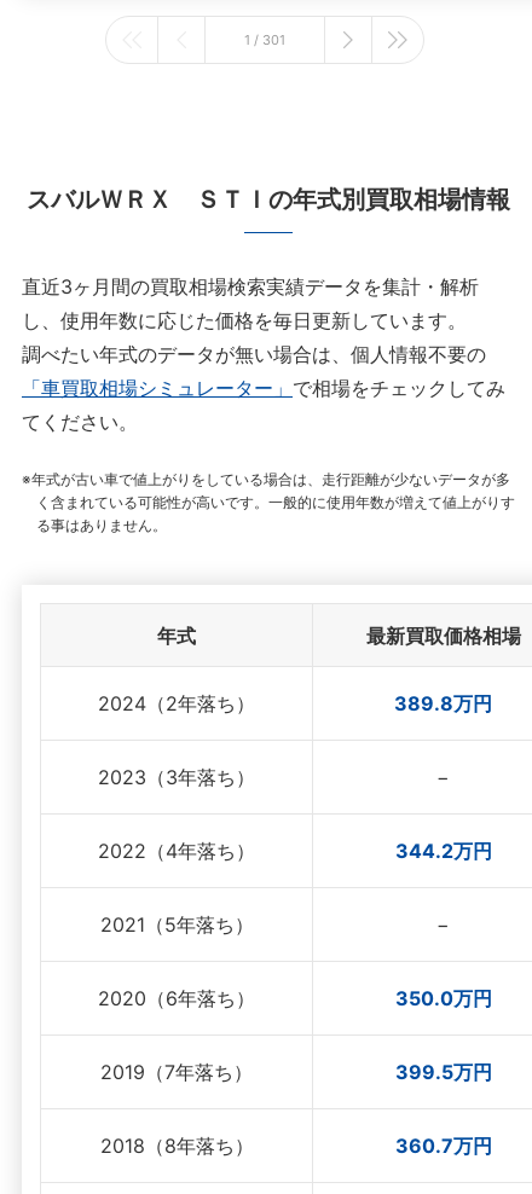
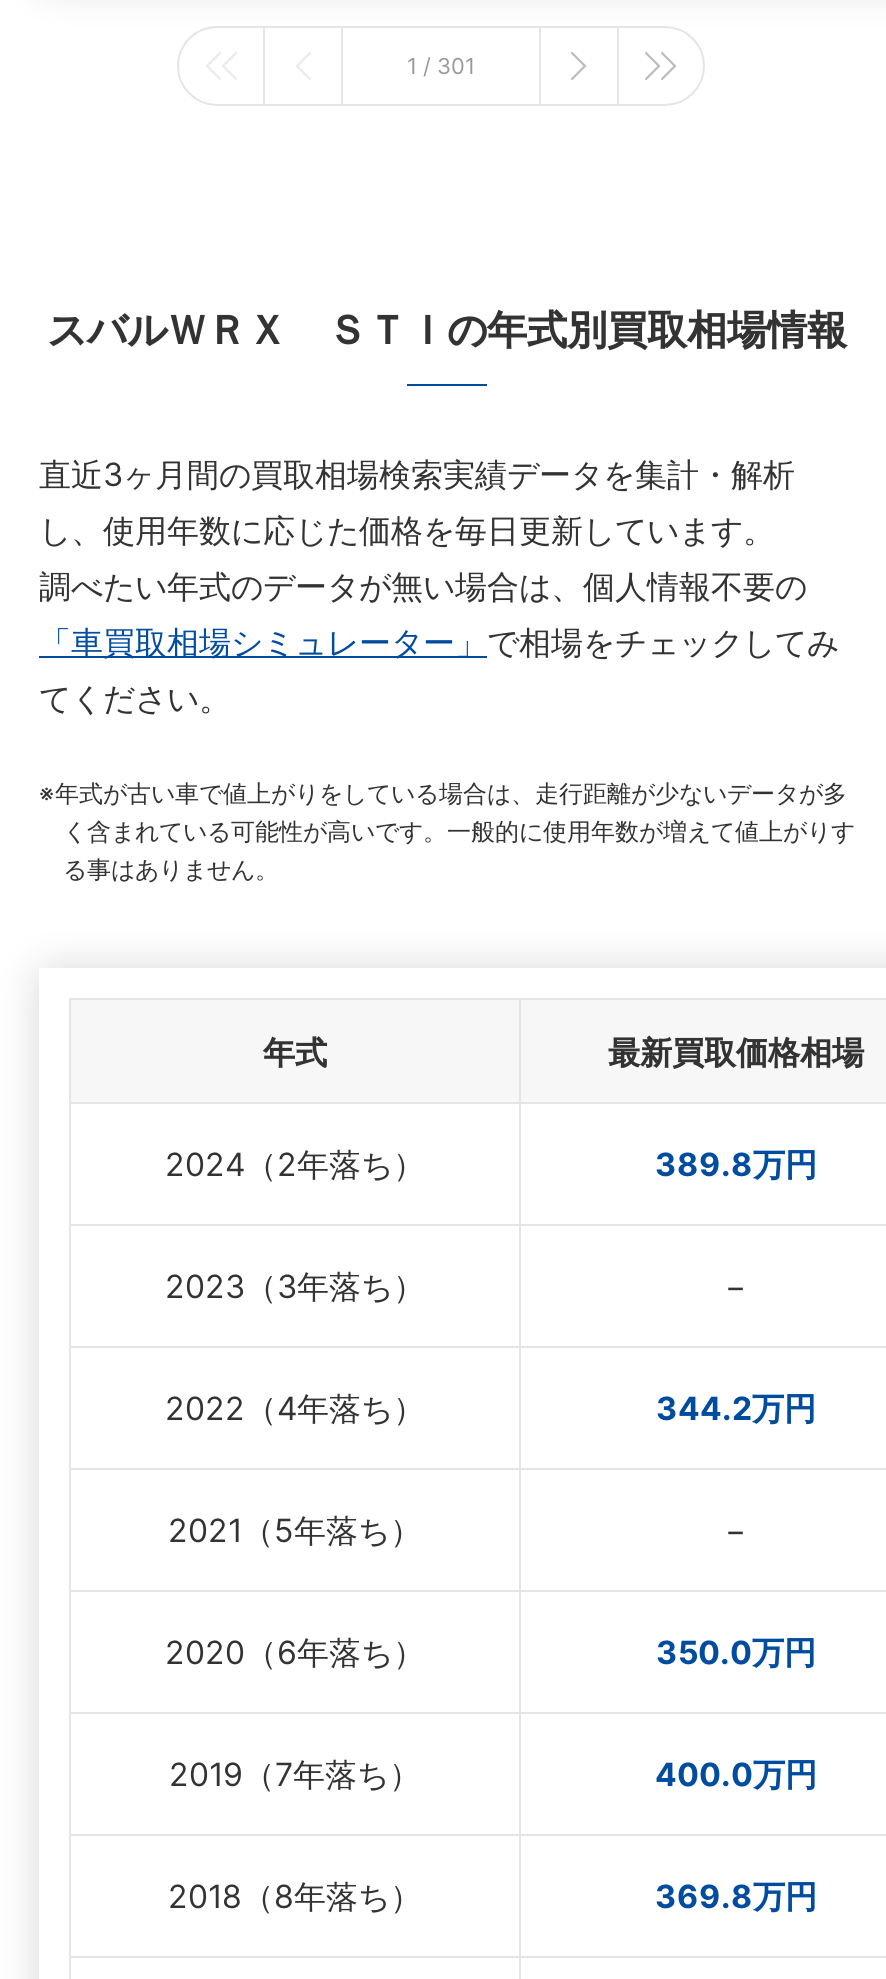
[395,1060,491,1084] 399.5万円 -> [655,1755,817,1795] 400.0万円
[395,1134,491,1158] 360.7万円 -> [655,1877,817,1917] 369.8万円

